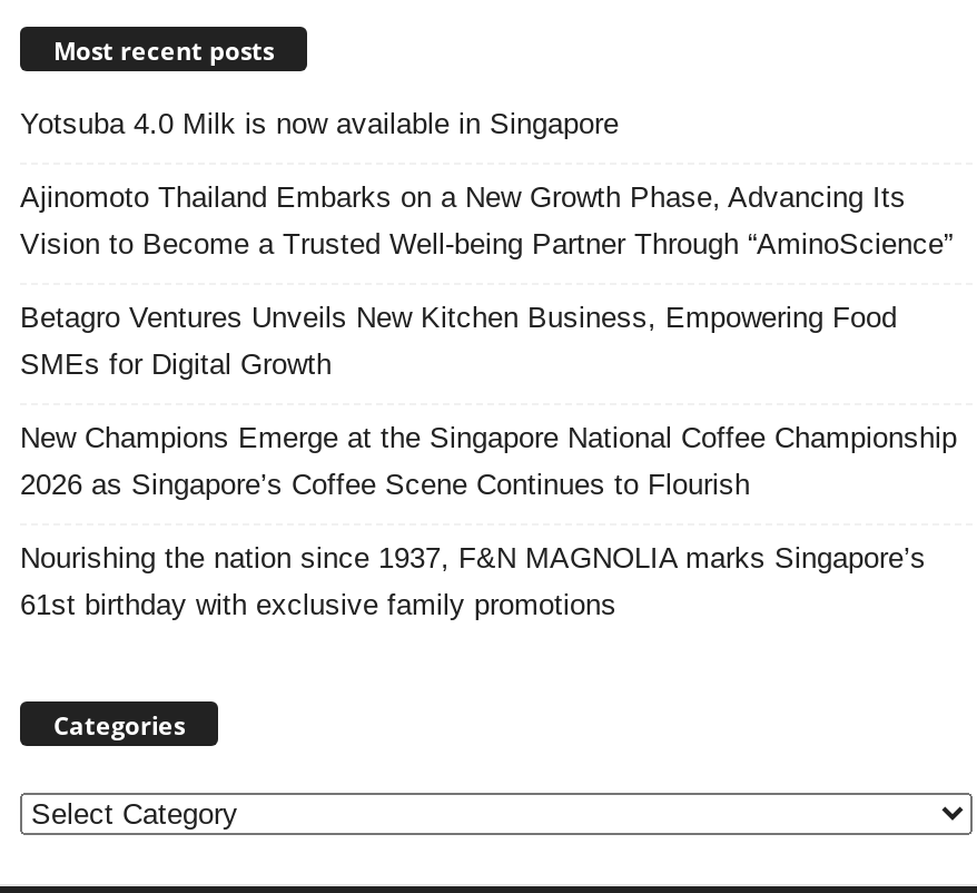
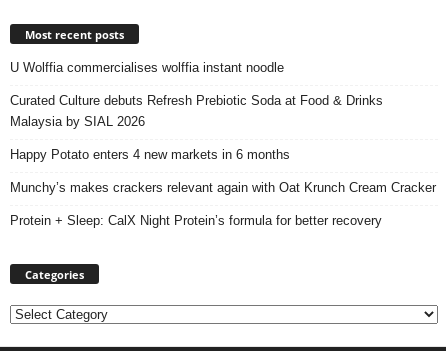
[20,106,619,140] Yotsuba 4.0 Milk is now available in Singapore -> [10,60,284,75] U Wolffia commercialises wolffia instant noodle
[20,180,953,260] Ajinomoto Thailand Embarks on a New Growth Phase, Advancing Its | Vision to Become a Trusted Well-being Partner Through “AminoScience” -> [10,93,383,129] Curated Culture debuts Refresh Prebiotic Soda at Food & Drinks | Malaysia by SIAL 2026
[20,300,897,380] Betagro Ventures Unveils New Kitchen Business, Empowering Food | SMEs for Digital Growth -> [10,147,290,162] Happy Potato enters 4 new markets in 6 months
[20,420,957,501] New Champions Emerge at the Singapore National Coffee Championship | 2026 as Singapore’s Coffee Scene Continues to Flourish -> [10,180,436,195] Munchy’s makes crackers relevant again with Oat Krunch Cream Cracker
[20,541,926,621] Nourishing the nation since 1937, F&N MAGNOLIA marks Singapore’s | 61st birthday with exclusive family promotions -> [10,213,382,228] Protein + Sleep: CalX Night Protein’s formula for better recovery

